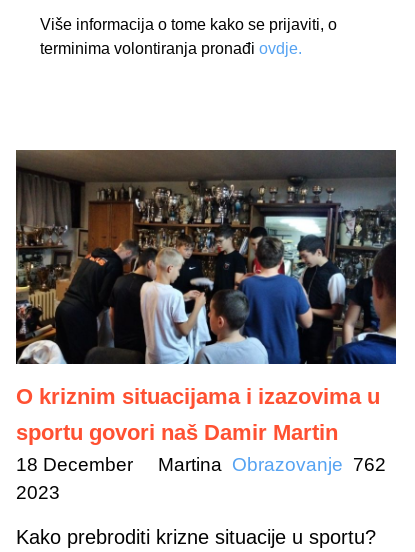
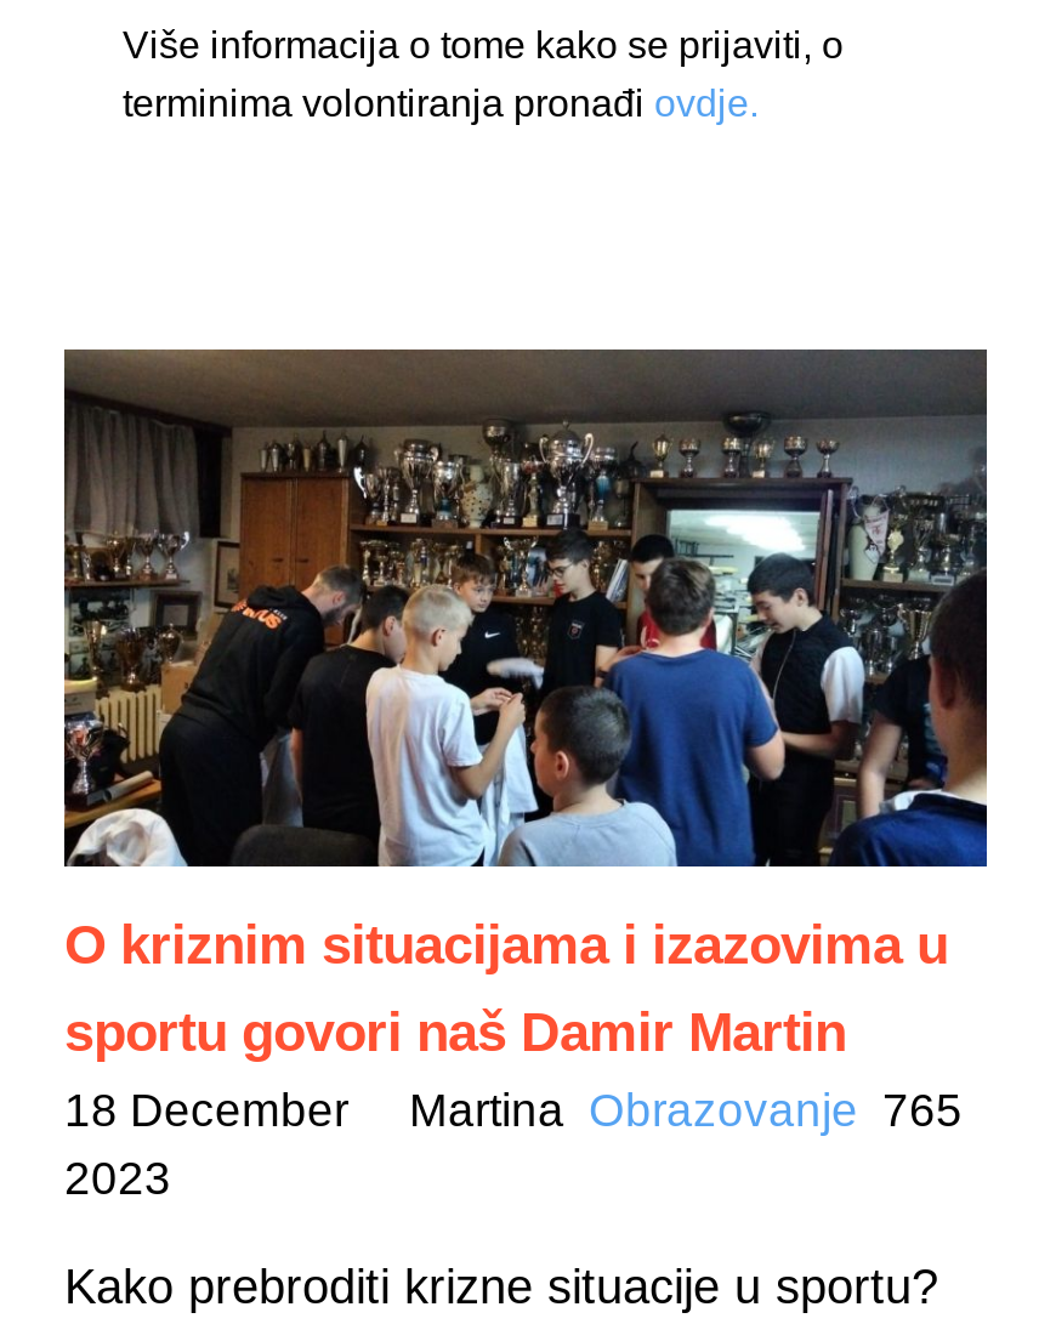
[158,454,386,475] Martina Obrazovanje 762 -> [409,1086,963,1137] Martina Obrazovanje 765

